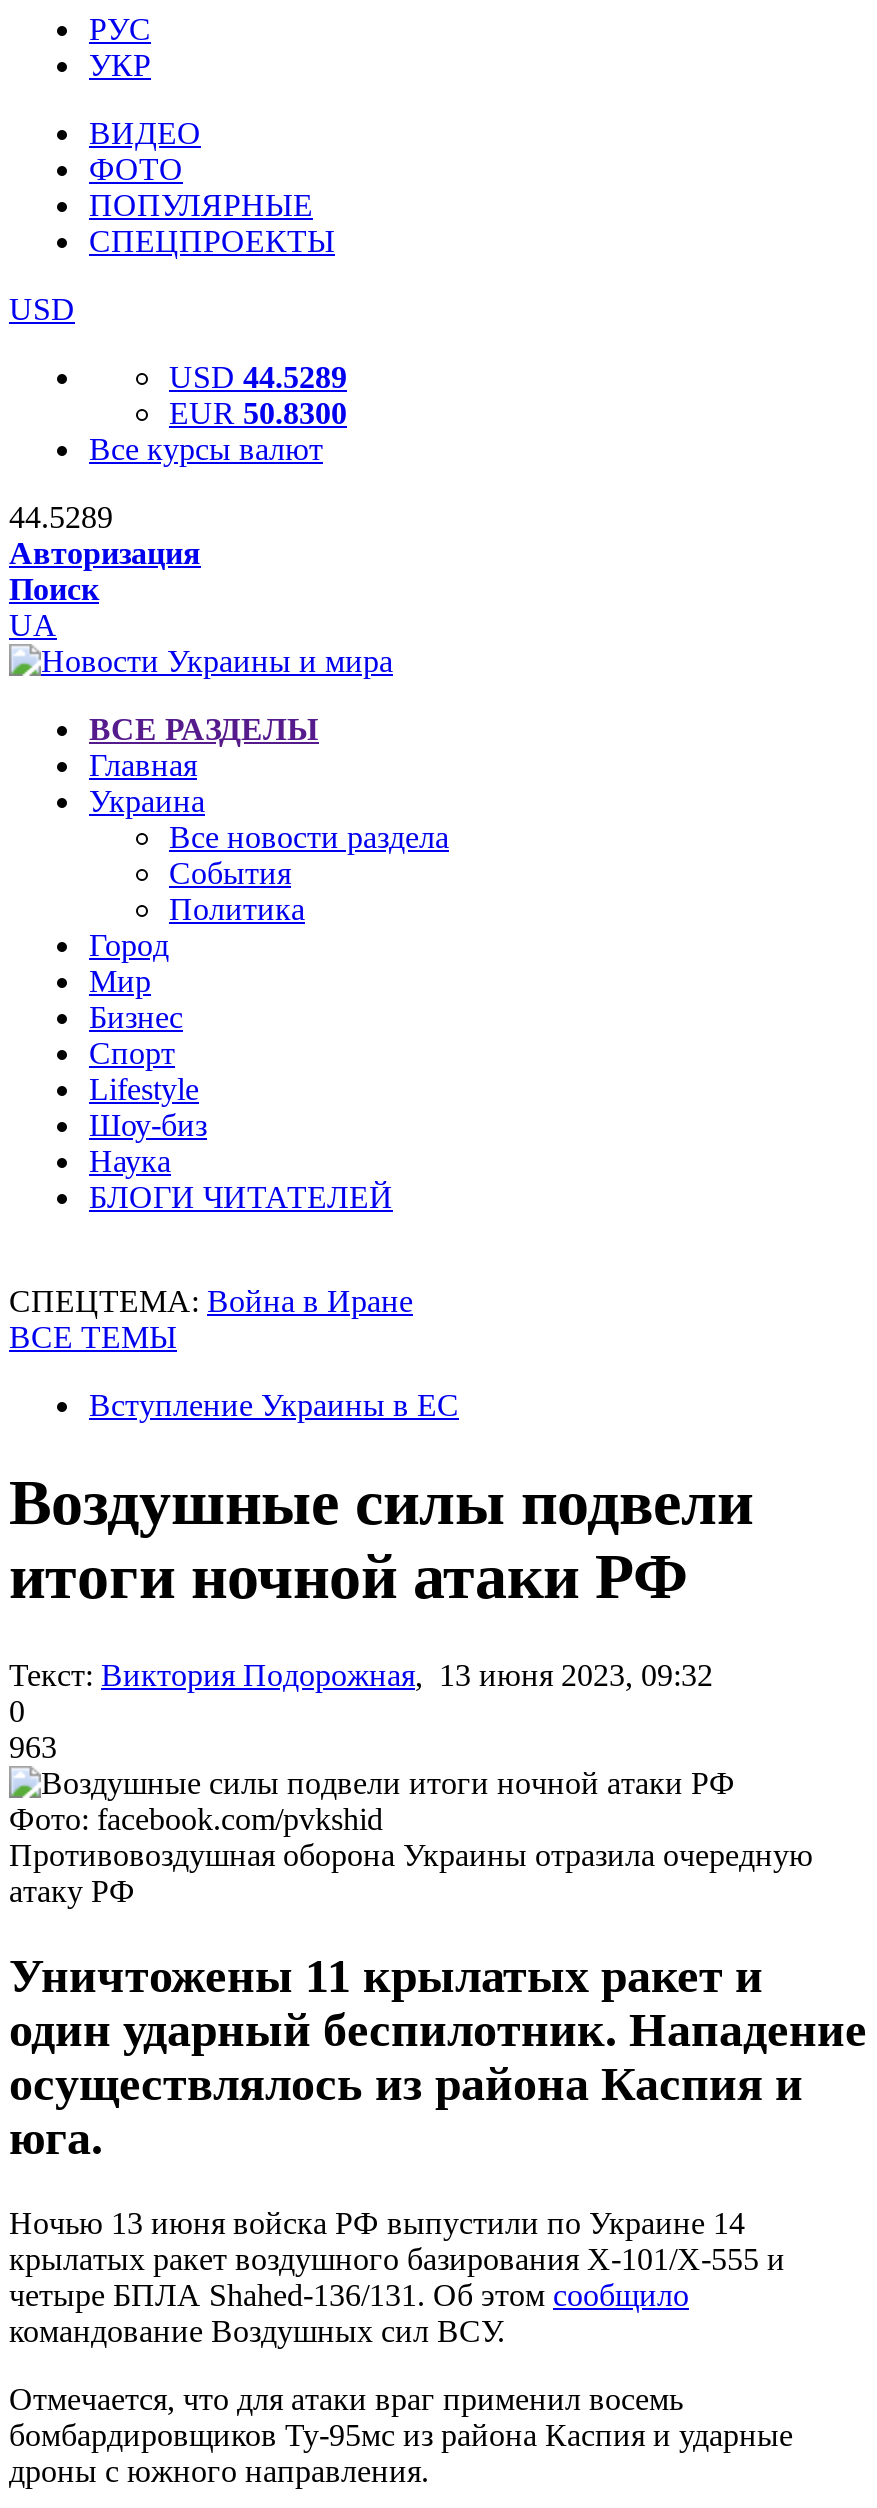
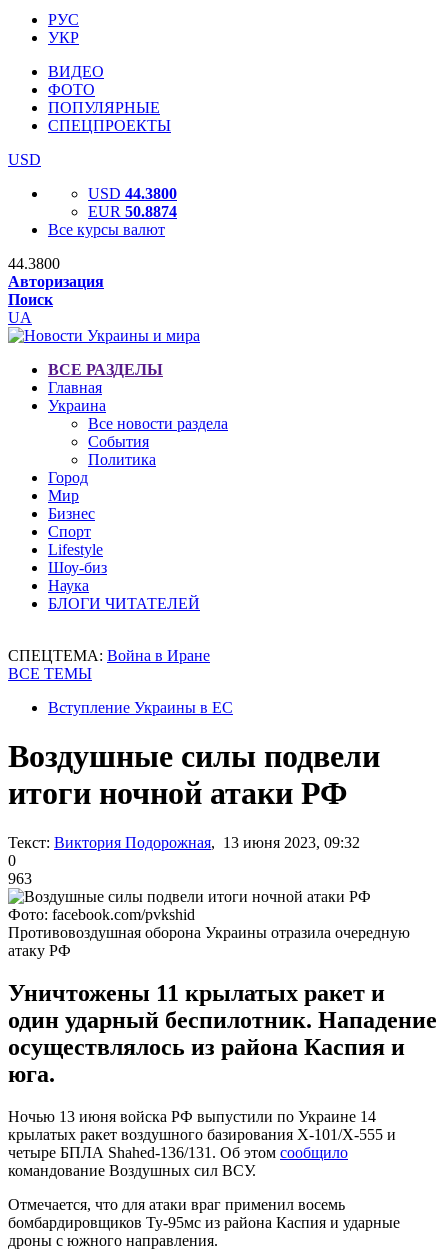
[169,360,347,394] USD 44.5289 -> [88,185,177,202] USD 44.3800
[169,396,347,430] EUR 50.8300 -> [88,203,177,220] EUR 50.8874
[9,500,113,534] 44.5289 -> [8,255,60,272] 44.3800

